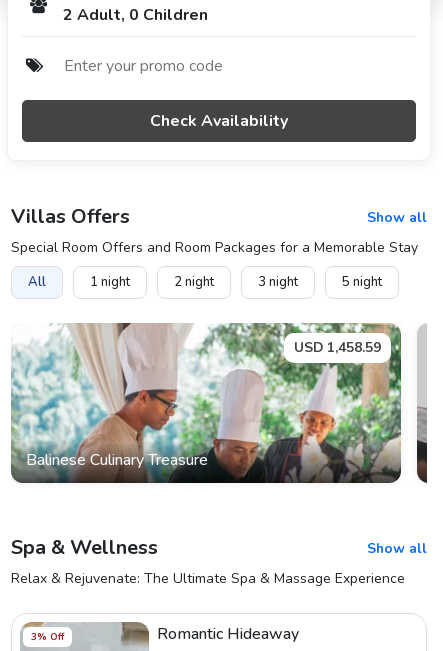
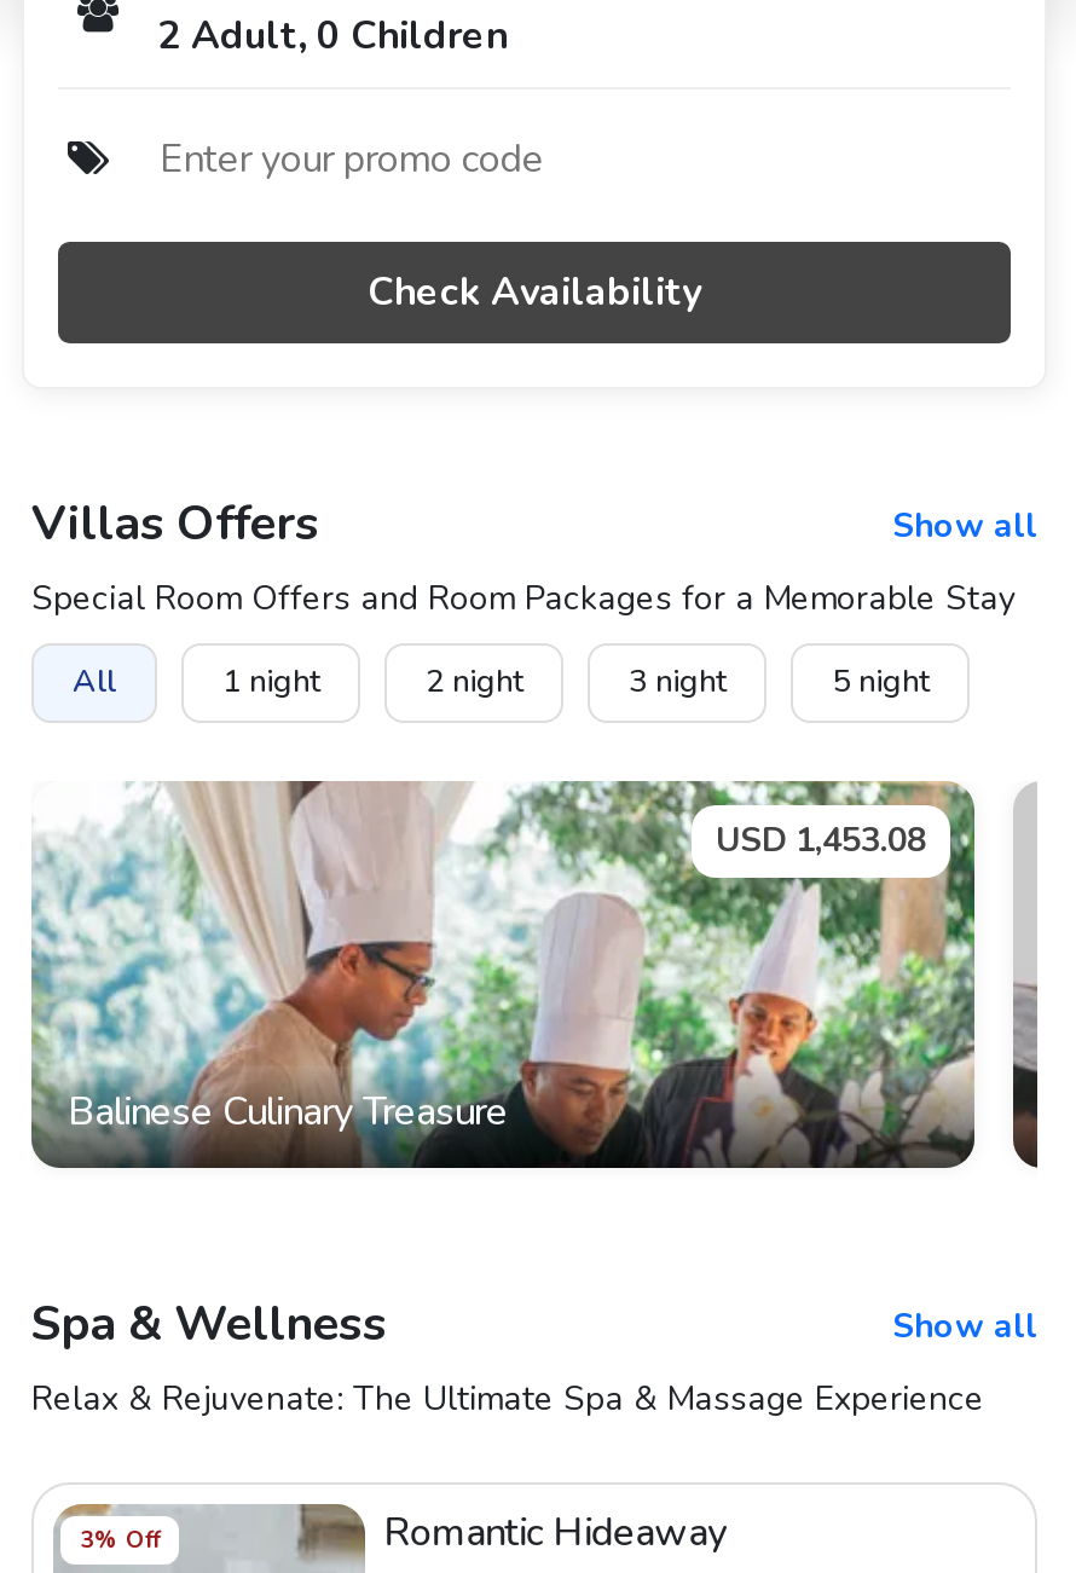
[294,338,381,357] USD 1,458.59 -> [716,817,926,863] USD 1,453.08

